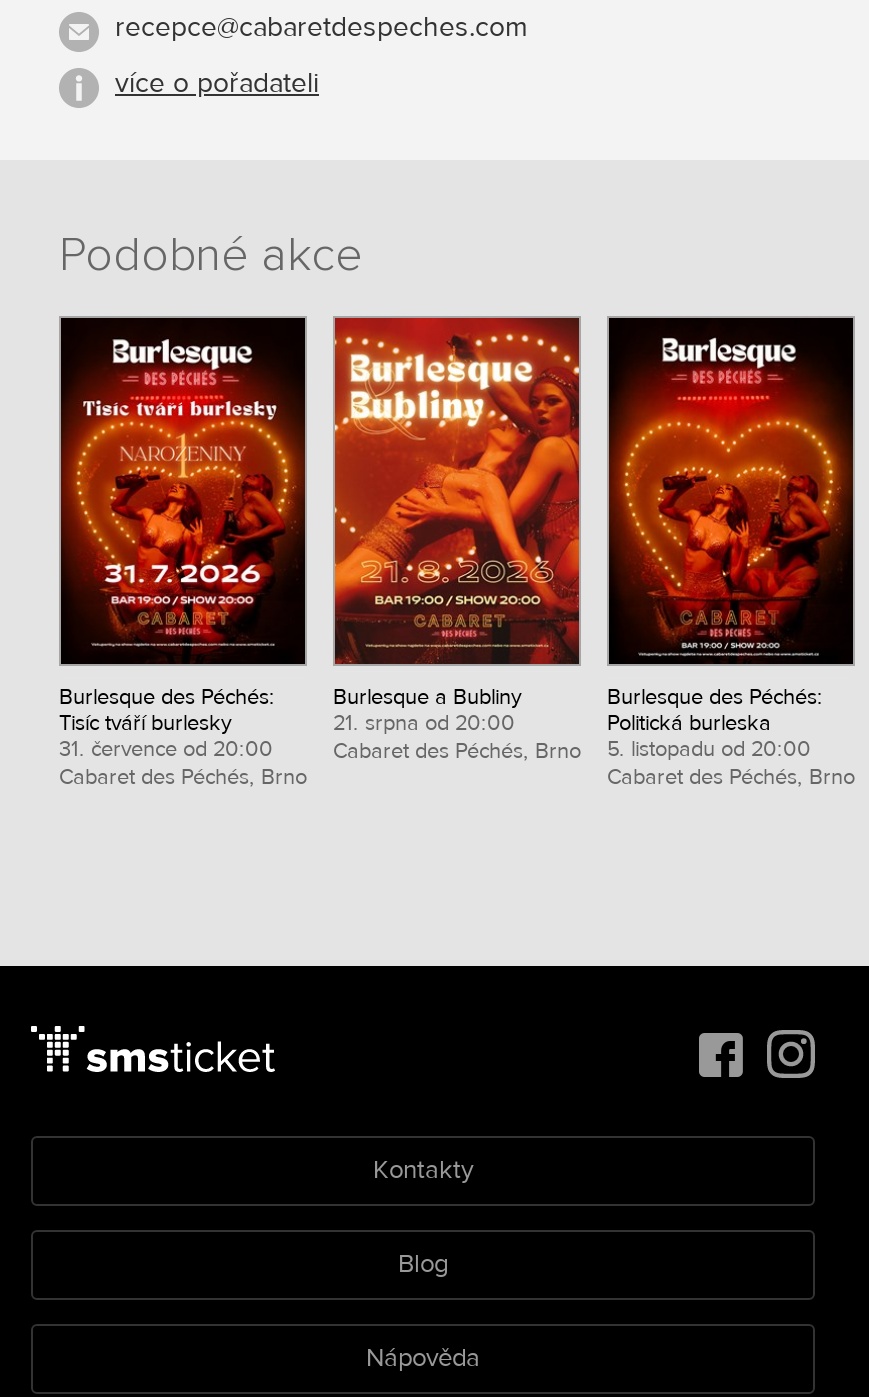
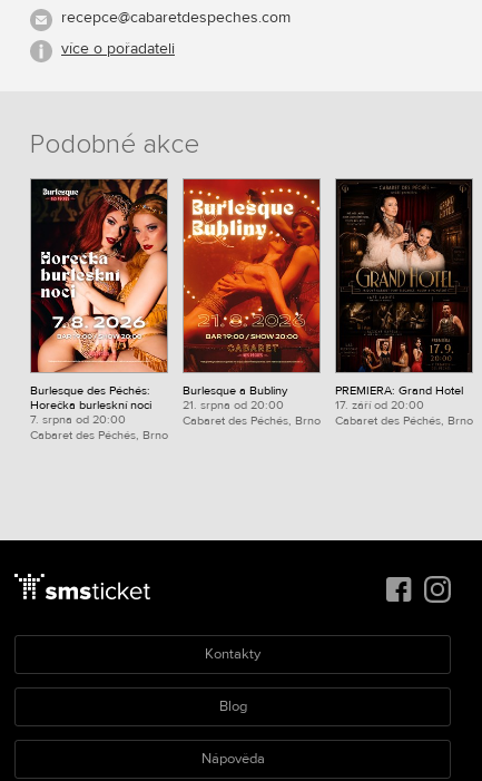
[59,316,307,761] [image] | Tisíc tváří burlesky | 31. července od 20:00 -> [30,178,168,426] [image] | Horečka burleskní noci | 7. srpna od 20:00
[607,332,853,761] [image] | Burlesque des Péchés: | Politická burleska | 5. listopadu od 20:00 -> [335,186,472,412] [image] | PREMIERA: Grand Hotel | 17. září od 20:00

